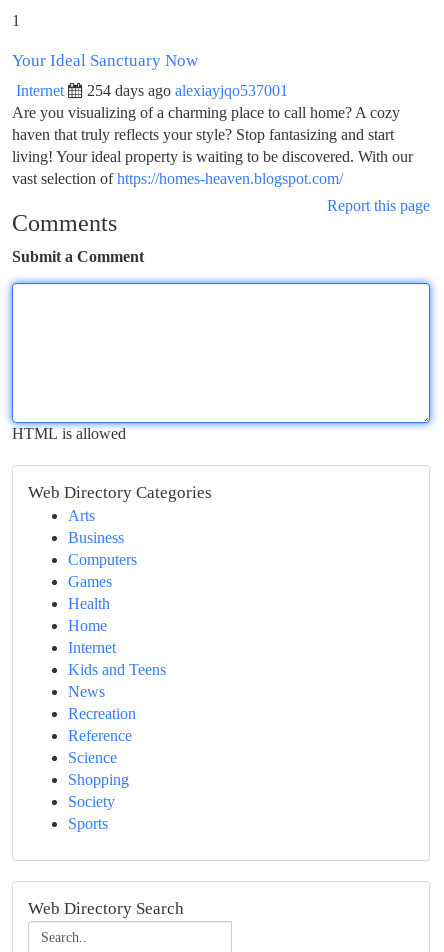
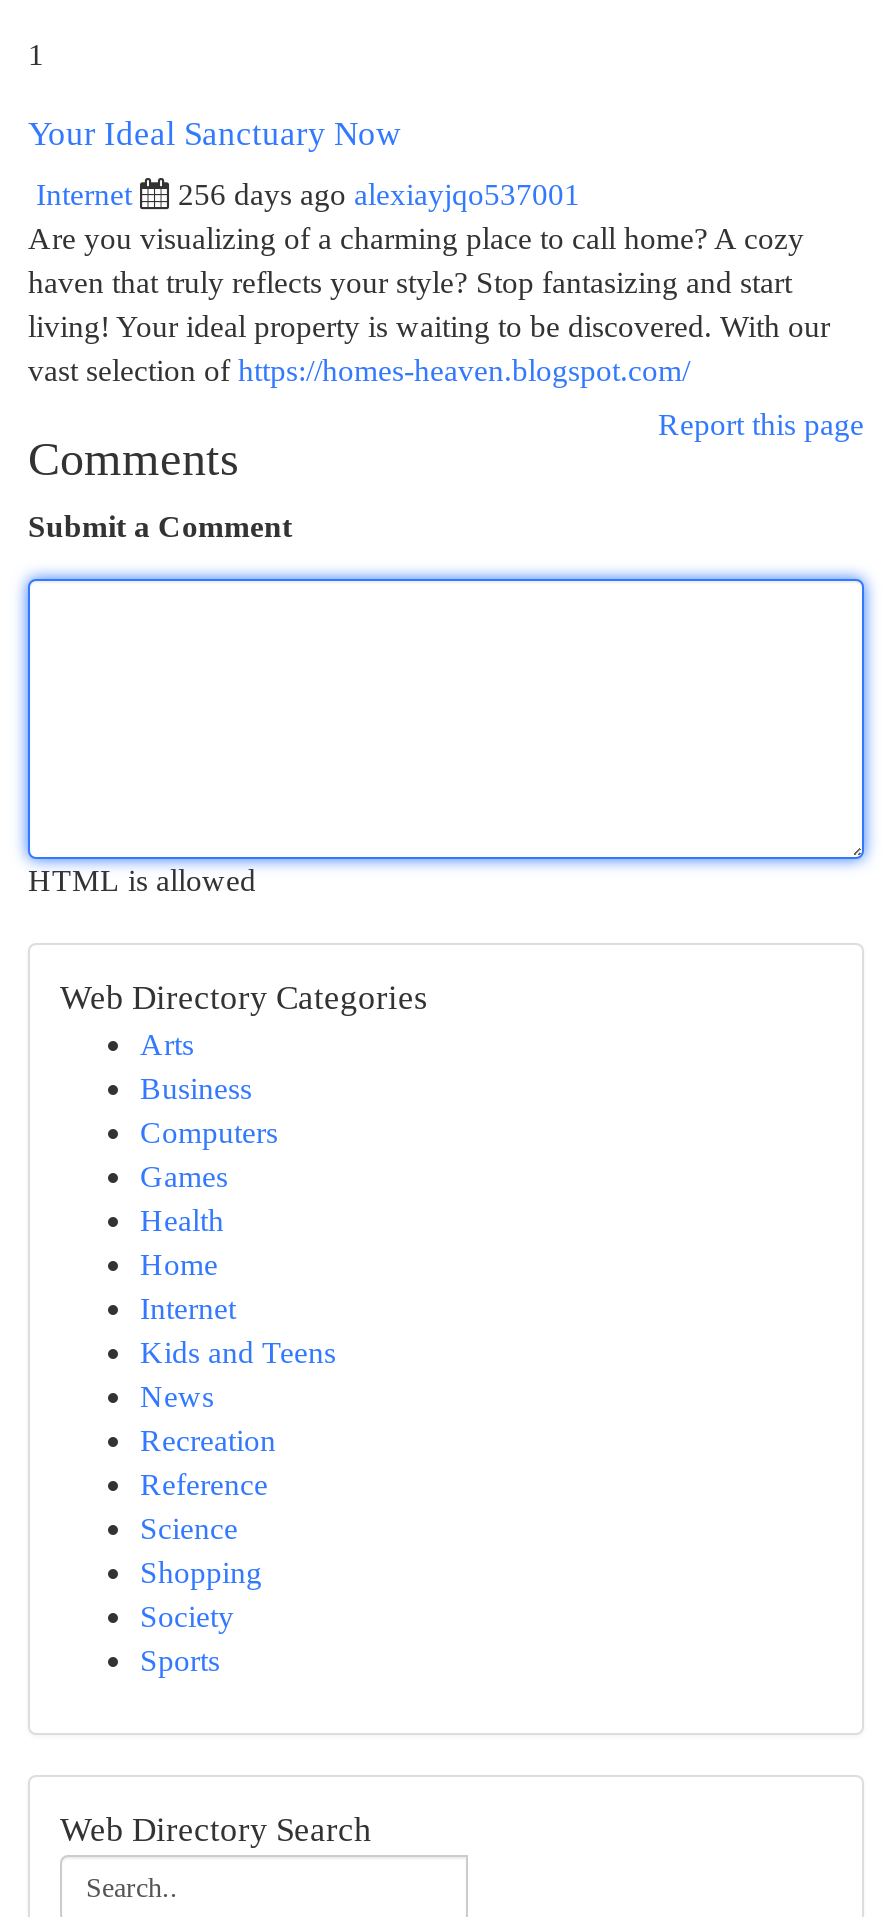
[87,82,288,99] 254 days ago alexiayjqo537001 -> [178,177,580,211] 256 days ago alexiayjqo537001

